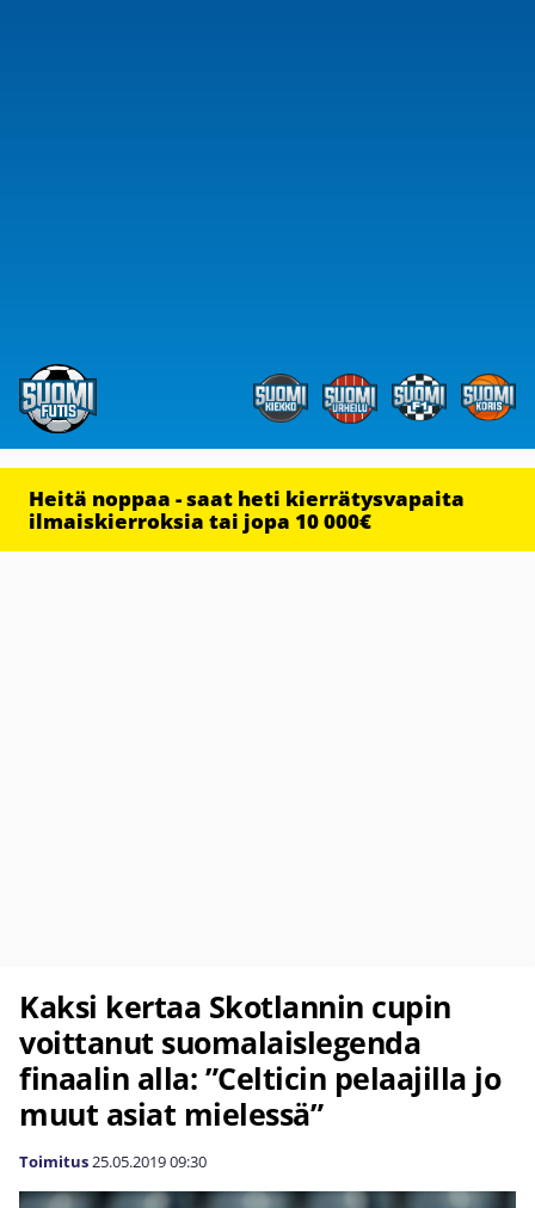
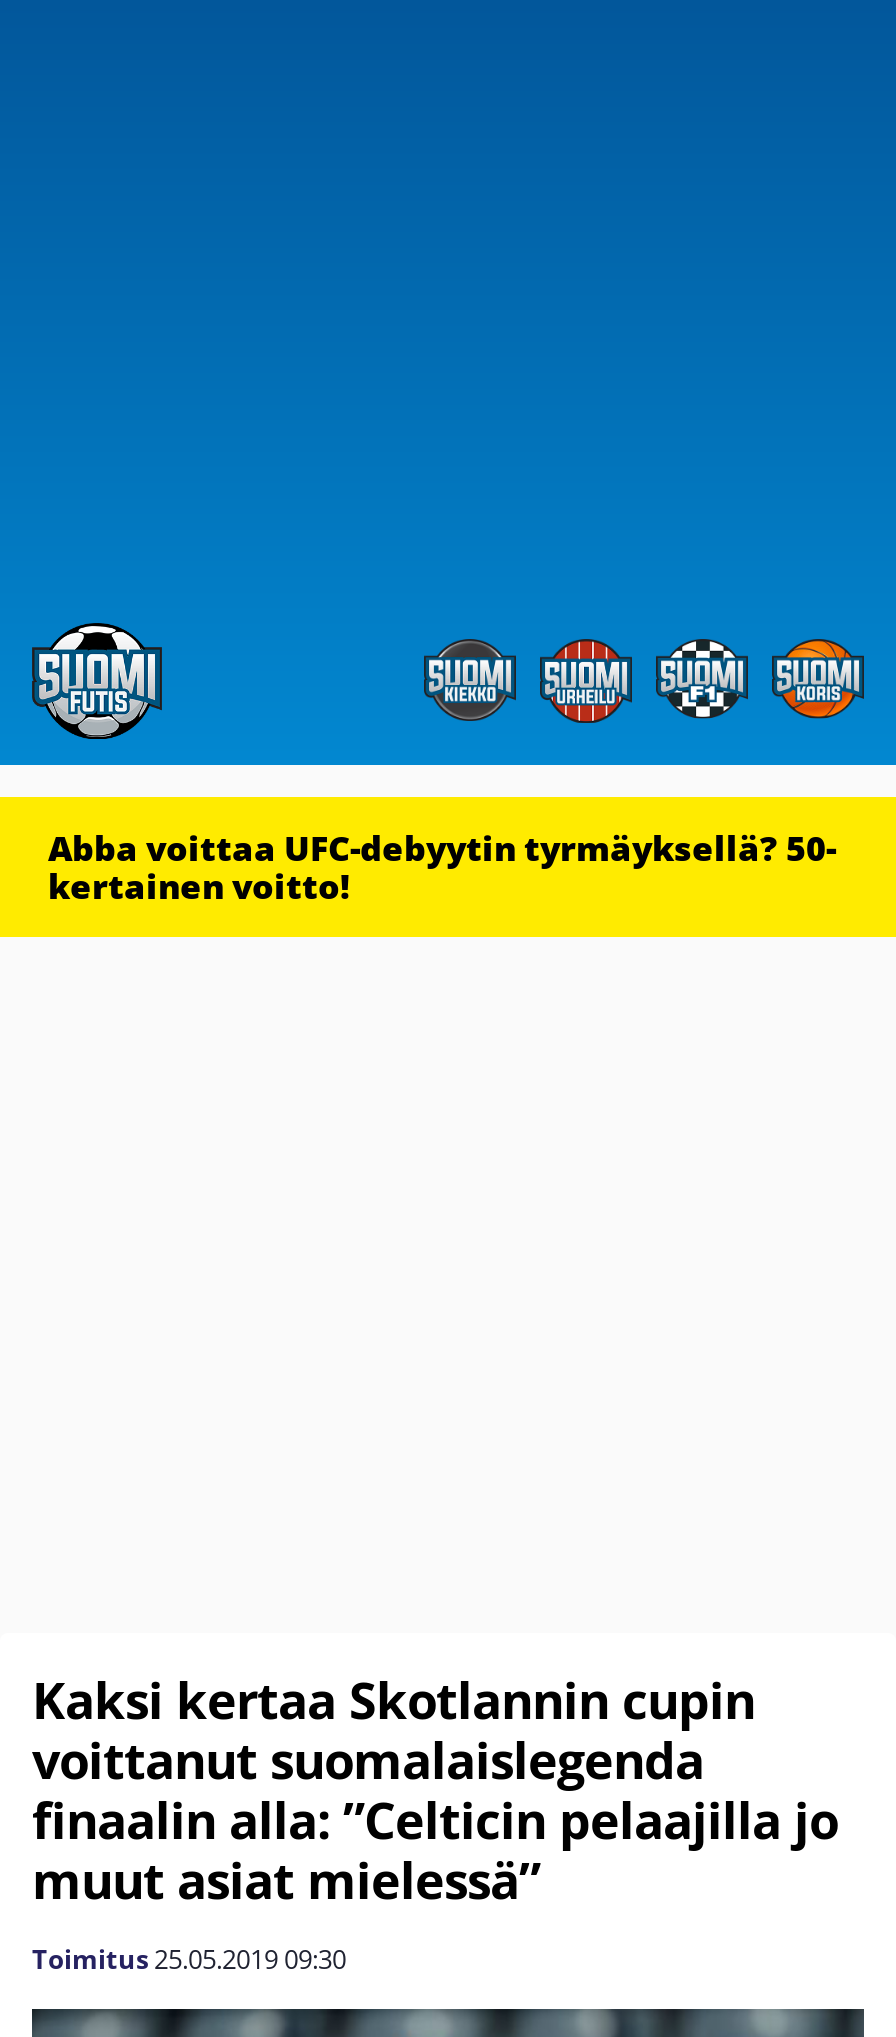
[29,485,465,535] Heitä noppaa - saat heti kierrätysvapaita | ilmaiskierroksia tai jopa 10 000€ -> [48,825,836,909] Abba voittaa UFC-debyytin tyrmäyksellä? 50- | kertainen voitto!

